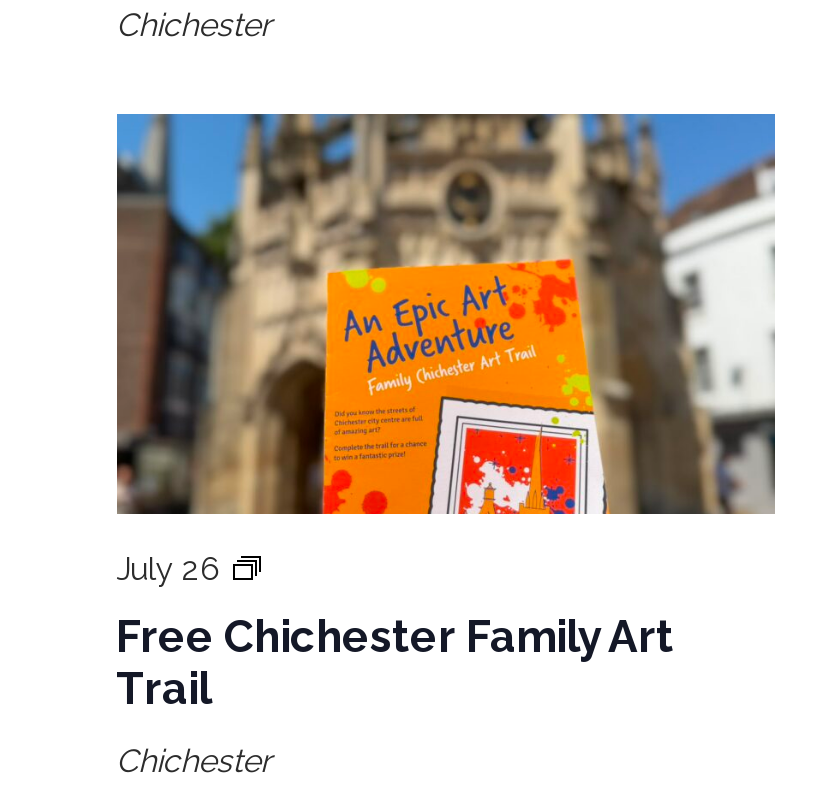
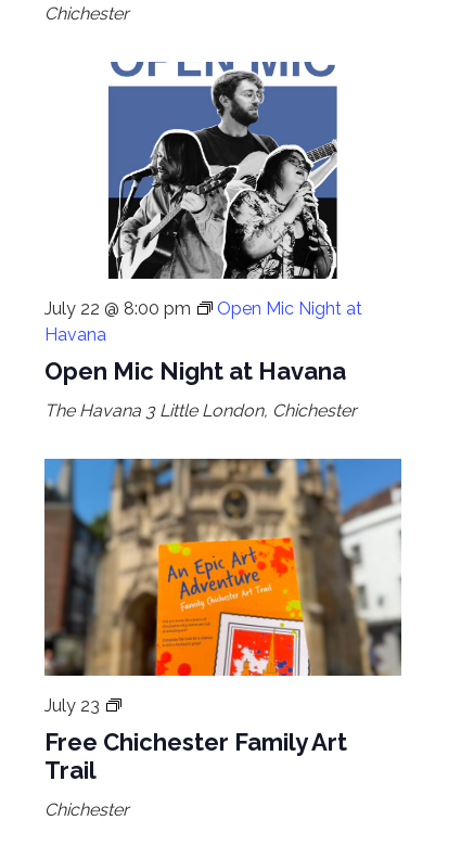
none -> [44,357,345,385] Open Mic Night at Havana
none -> [44,61,362,345] [image] | July 22 @ 8:00 pm | Open Mic Night at | Havana
none -> [44,400,356,421] The Havana 3 Little London, Chichester
[116,550,220,588] July 26 -> [44,695,99,716] July 23

